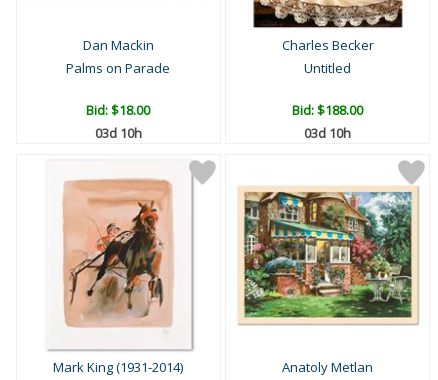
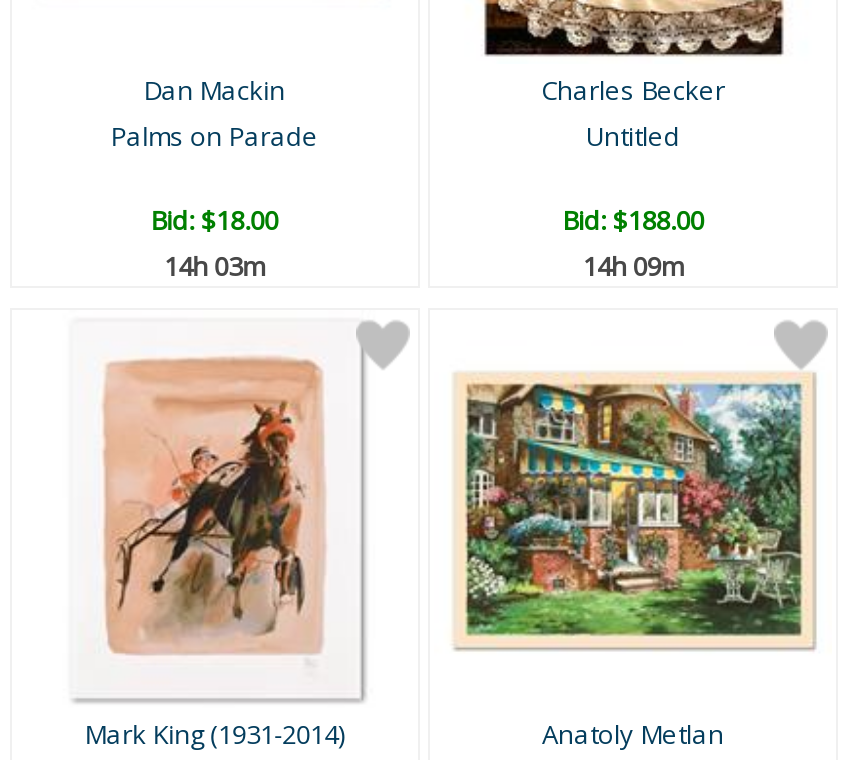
[95,124,142,142] 03d 10h -> [164,249,264,285] 14h 03m
[304,124,351,142] 03d 10h -> [583,249,683,285] 14h 09m

